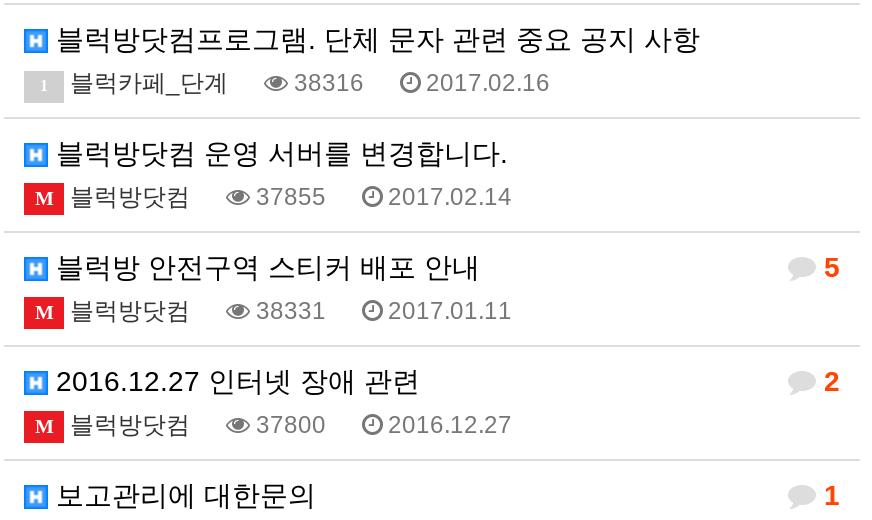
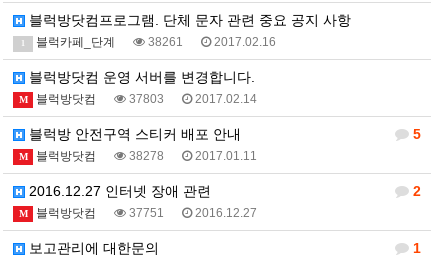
[288,69,550,97] 38316 2017.02.16 -> [145,35,276,49] 38261 2017.02.16
[250,183,512,211] 37855 2017.02.14 -> [126,92,257,106] 37803 2017.02.14
[250,297,512,325] 38331 2017.01.11 -> [126,149,257,163] 38278 2017.01.11
[250,411,512,439] 37800 2016.12.27 -> [126,206,257,220] 37751 2016.12.27

